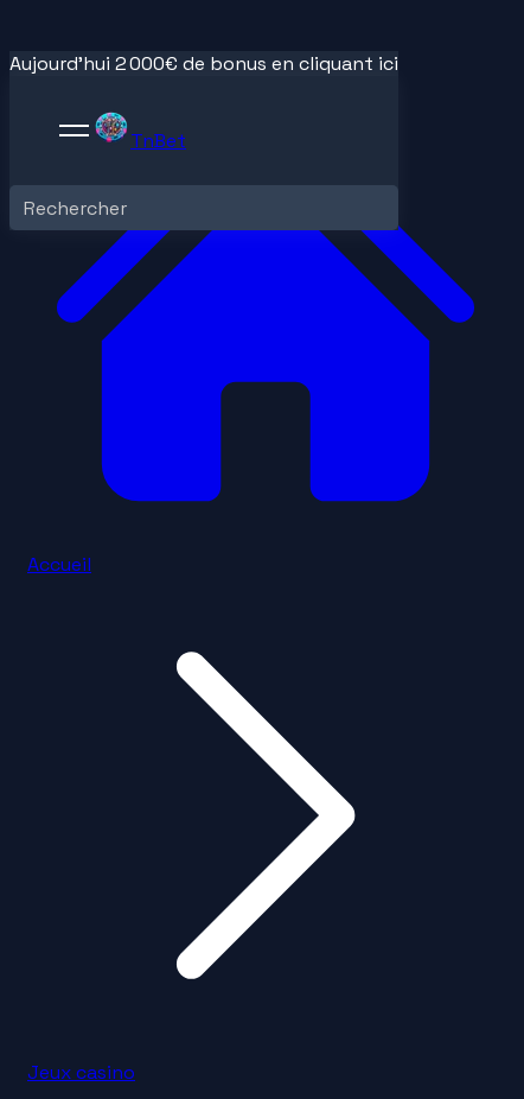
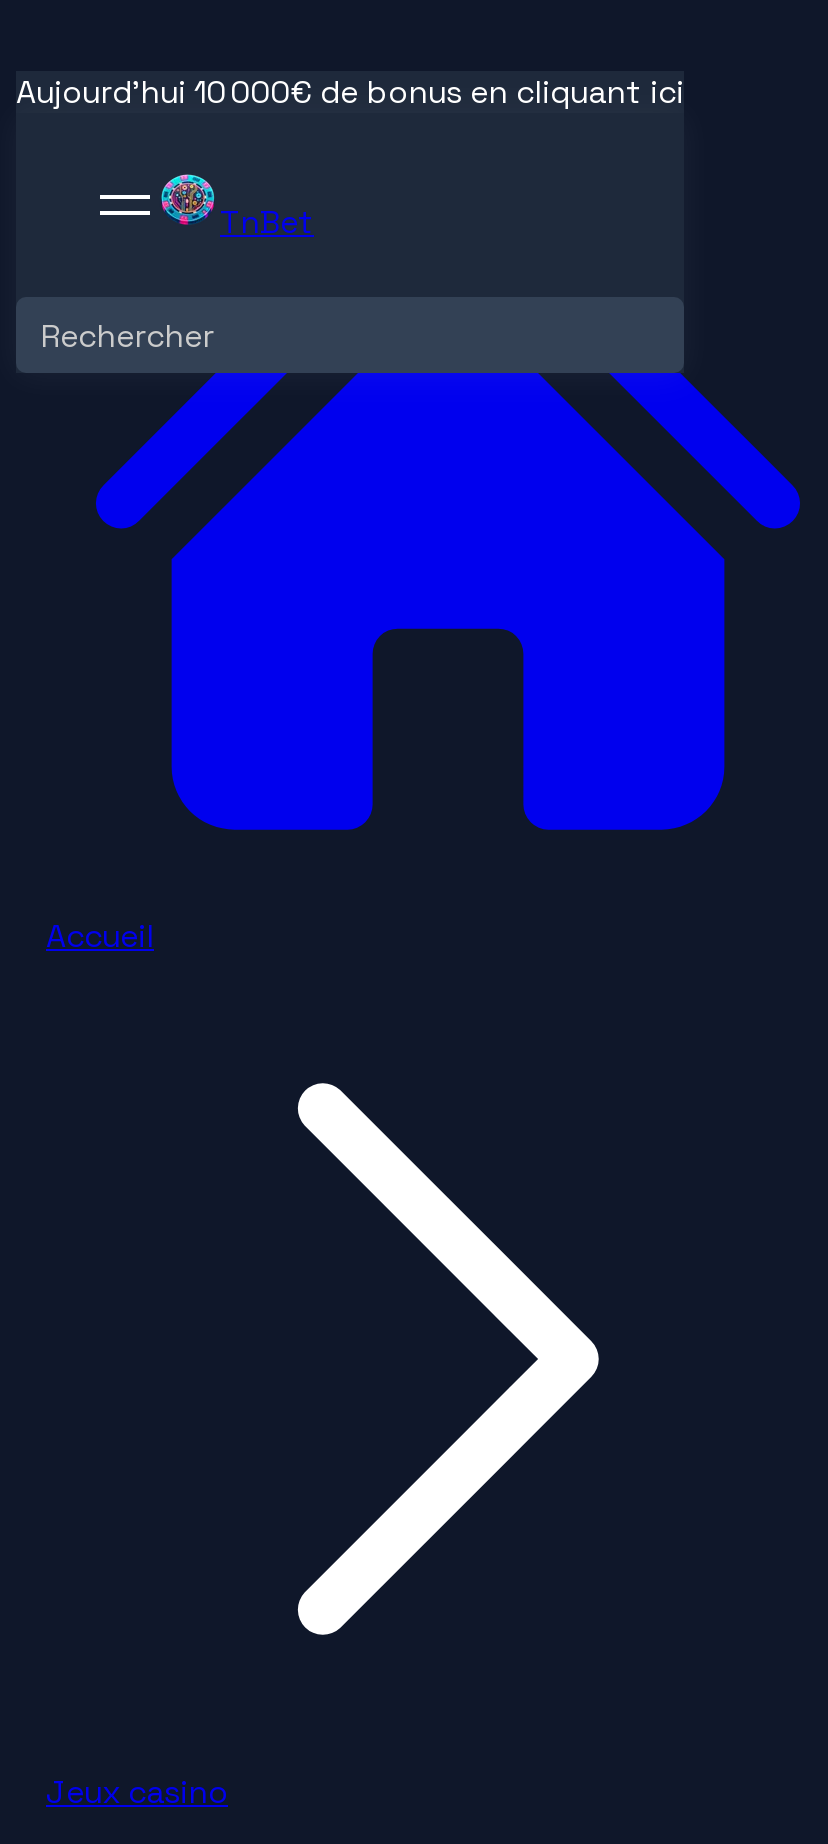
[9,51,398,76] Aujourd'hui 2 000€ de bonus en cliquant ici -> [16,71,684,113] Aujourd'hui 10 000€ de bonus en cliquant ici

